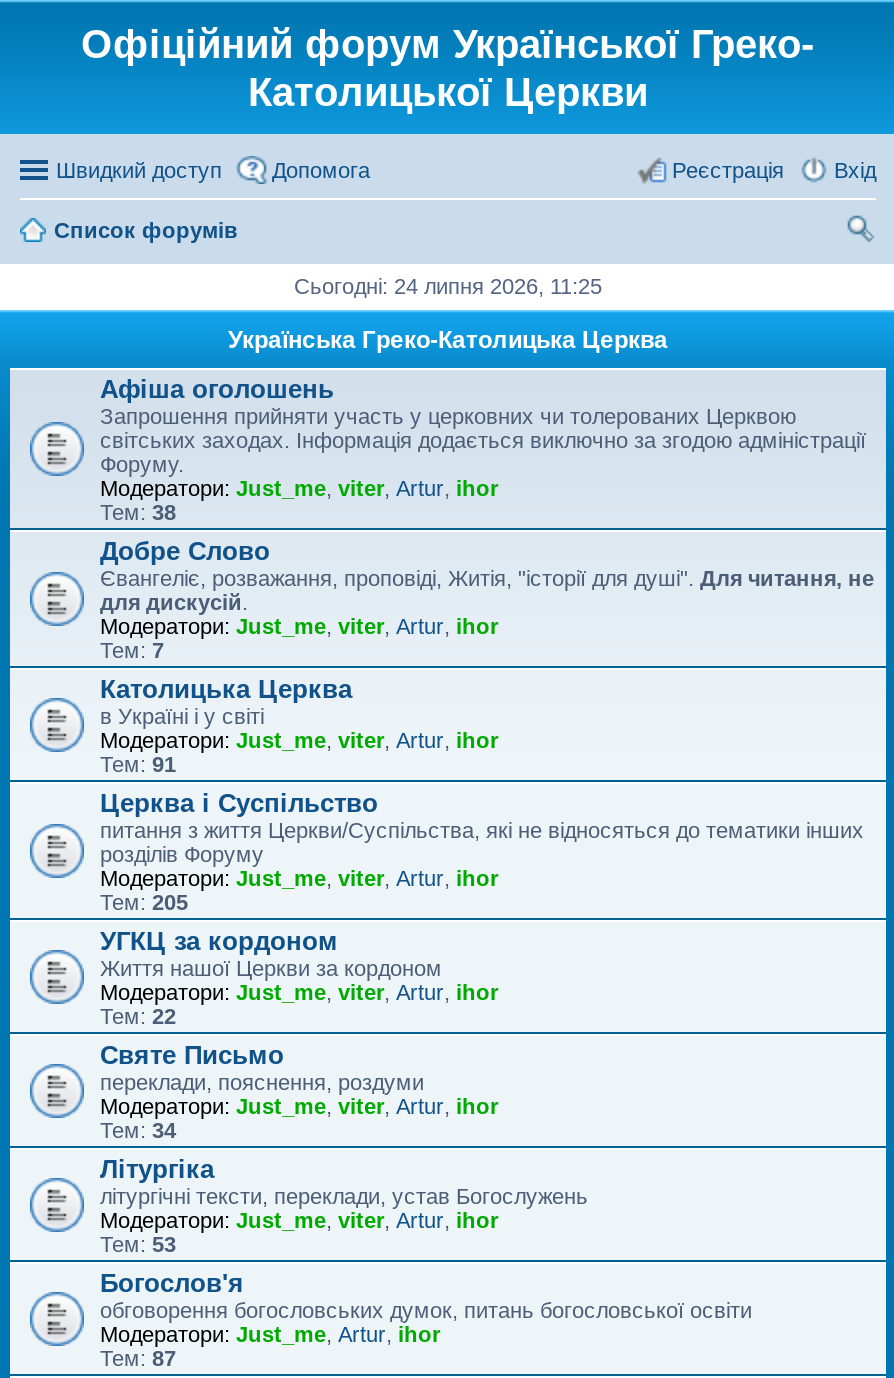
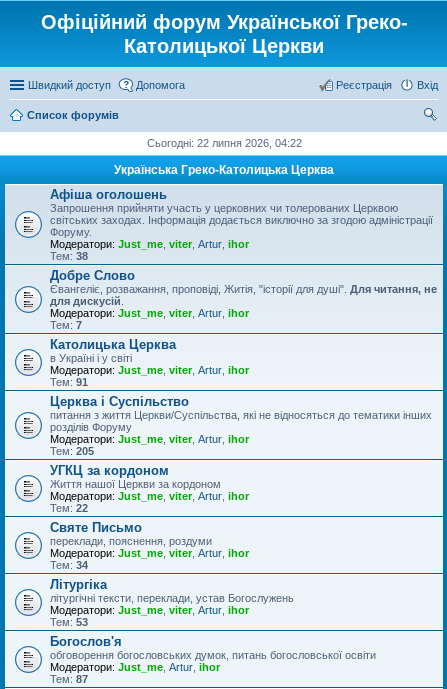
[294,274,602,298] Сьогодні: 24 липня 2026, 11:25 -> [146,137,301,149] Сьогодні: 22 липня 2026, 04:22

